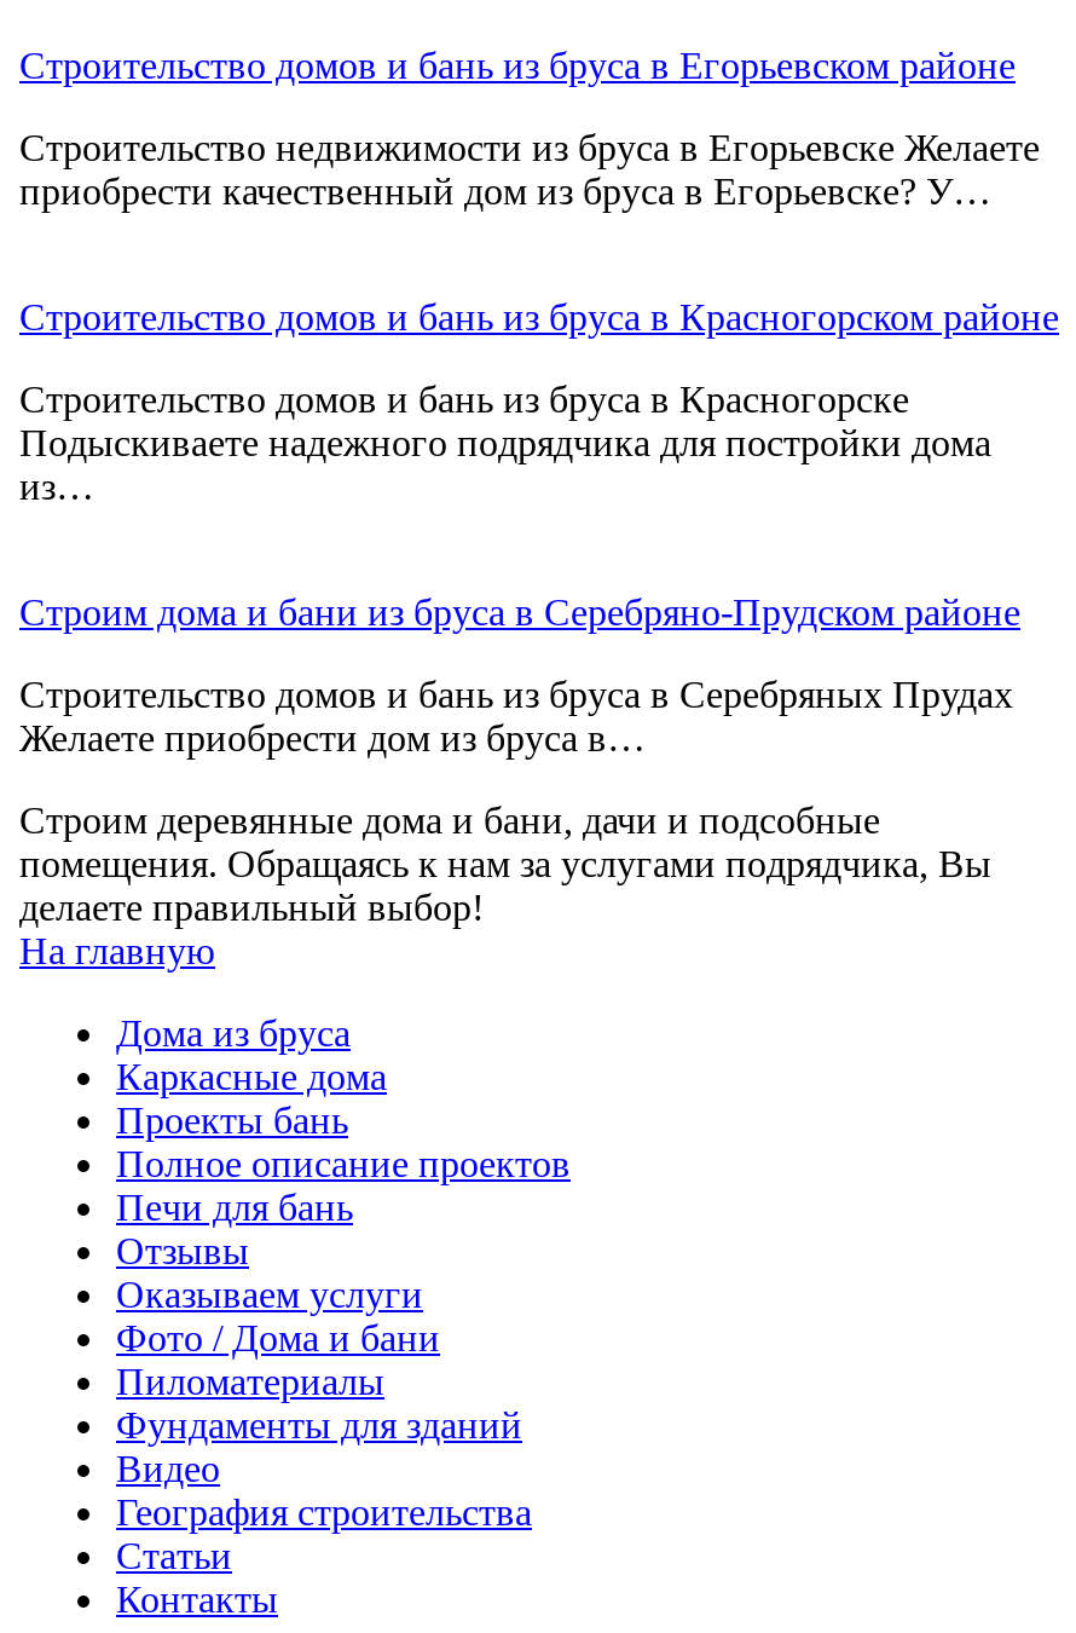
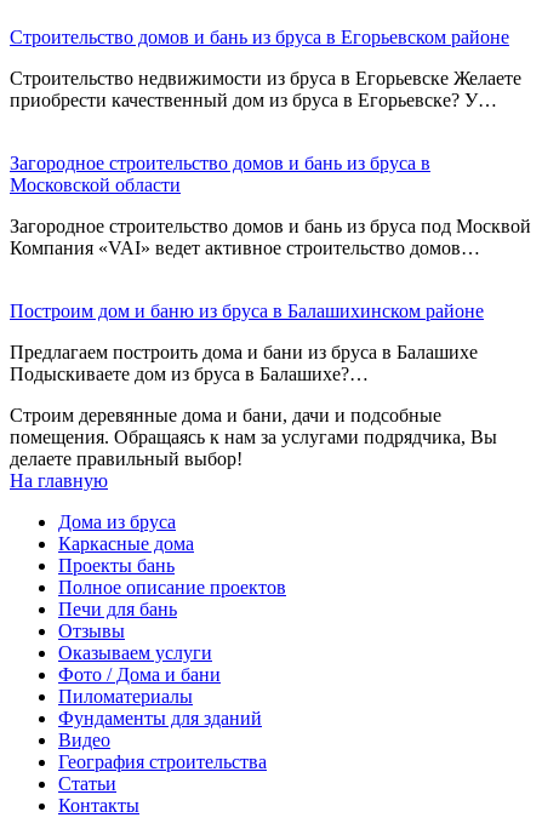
[19,297,1059,338] Строительство домов и бань из бруса в Красногорском районе -> [10,153,430,195] Загородное строительство домов и бань из бруса в | Московской области
[19,379,991,507] Строительство домов и бань из бруса в Красногорске | Подыскиваете надежного подрядчика для постройки дома | из… -> [10,216,531,258] Загородное строительство домов и бань из бруса под Москвой | Компания «VAI» ведет активное строительство домов…
[19,592,1020,633] Строим дома и бани из бруса в Серебряно-Прудском районе -> [10,301,484,321] Построим дом и баню из бруса в Балашихинском районе
[19,674,1013,759] Строительство домов и бань из бруса в Серебряных Прудах | Желаете приобрести дом из бруса в… -> [10,342,478,384] Предлагаем построить дома и бани из бруса в Балашихе | Подыскиваете дом из бруса в Балашихе?…

